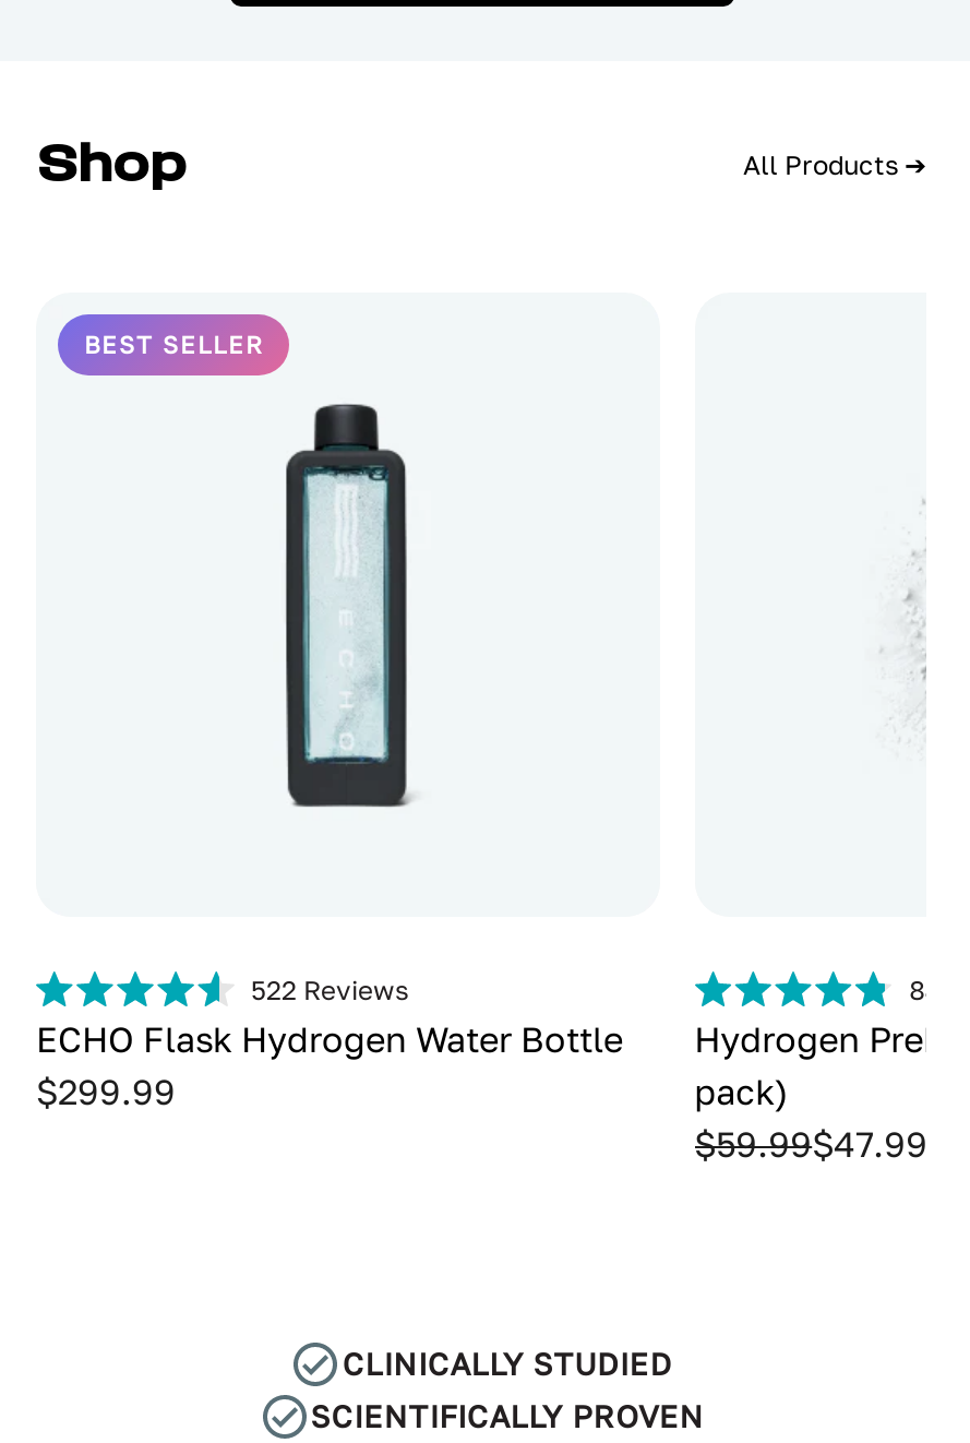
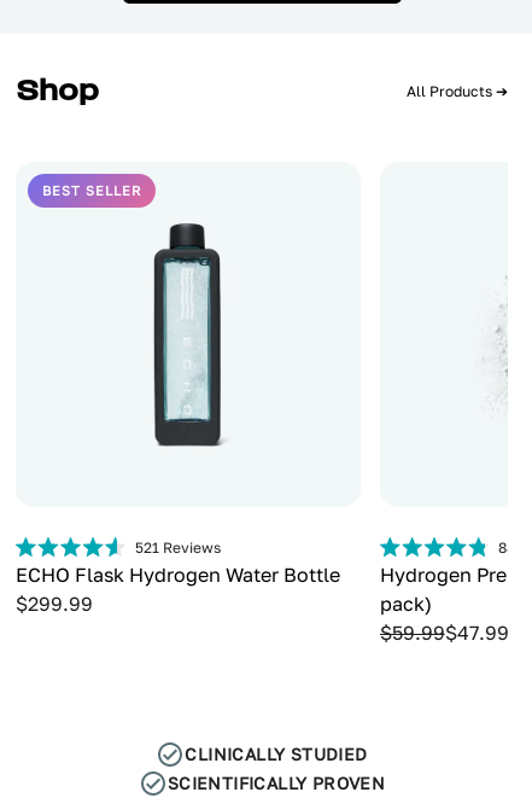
[251,975,408,1007] 522 Reviews -> [135,539,220,557] 521 Reviews

